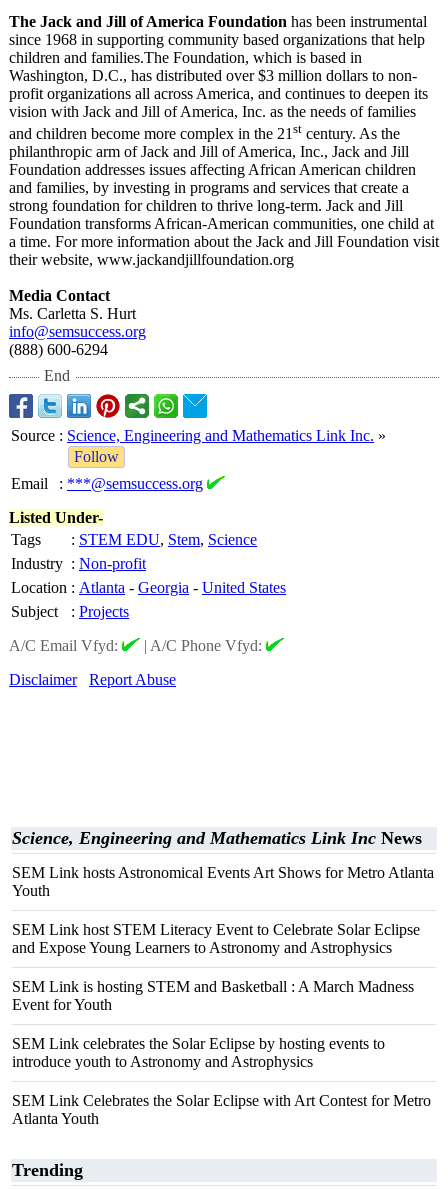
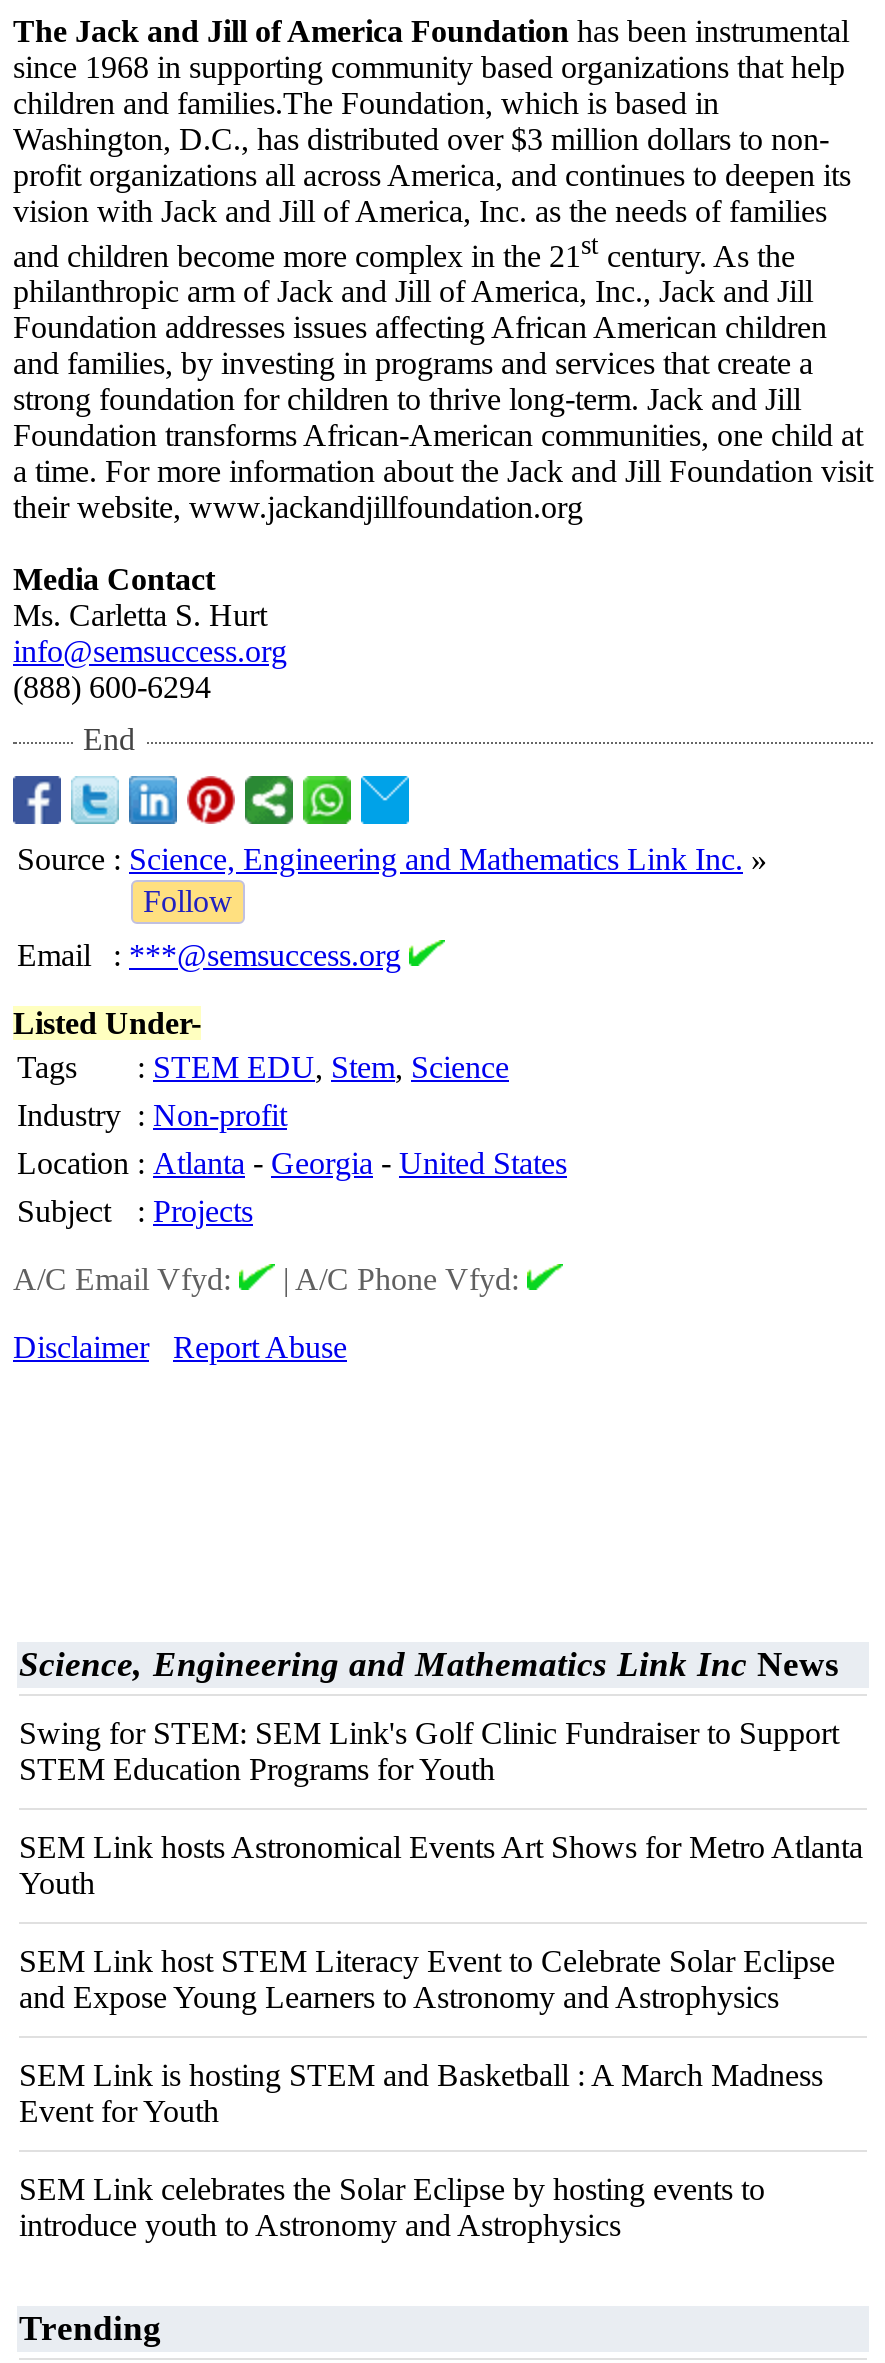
none -> [19,1717,839,1787] Swing for STEM: SEM Link's Golf Clinic Fundraiser to Support | STEM Education Programs for Youth
moved [12,864,434,1070] -> [19,1831,863,2243]: SEM Link hosts Astronomical Events Art Shows for Metro Atlanta | Youth | SEM Link host STEM Literacy Event to Celebrate Solar Eclipse | and Expose Young Learners to Astronomy and Astrophysics | SEM Link is hosting STEM and Basketball : A March Madness | Event for Youth | SEM Link celebrates the Solar Eclipse by hosting events to | introduce youth to Astronomy and Astrophysics
[12,1092,431,1127] SEM Link Celebrates the Solar Eclipse with Art Contest for Metro | Atlanta Youth -> none

